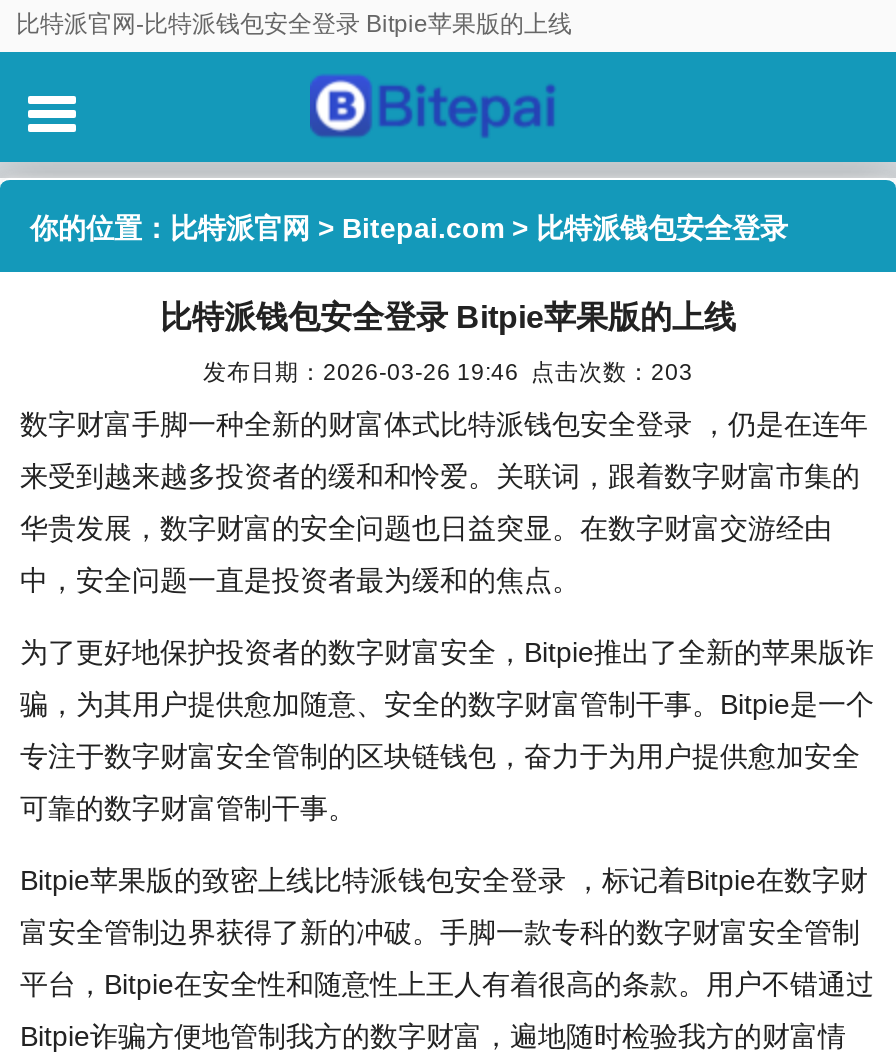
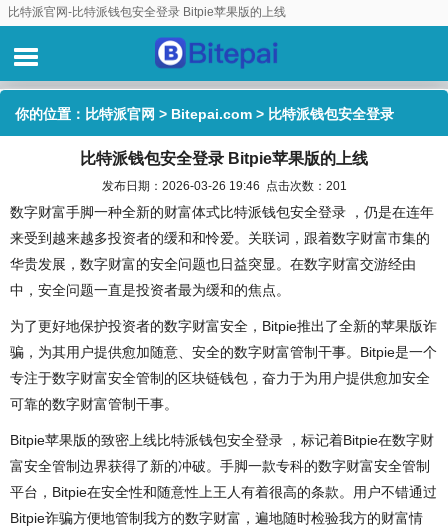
[203,358,693,384] 发布日期：2026-03-26 19:46 点击次数：203 -> [101,179,346,192] 发布日期：2026-03-26 19:46 点击次数：201

